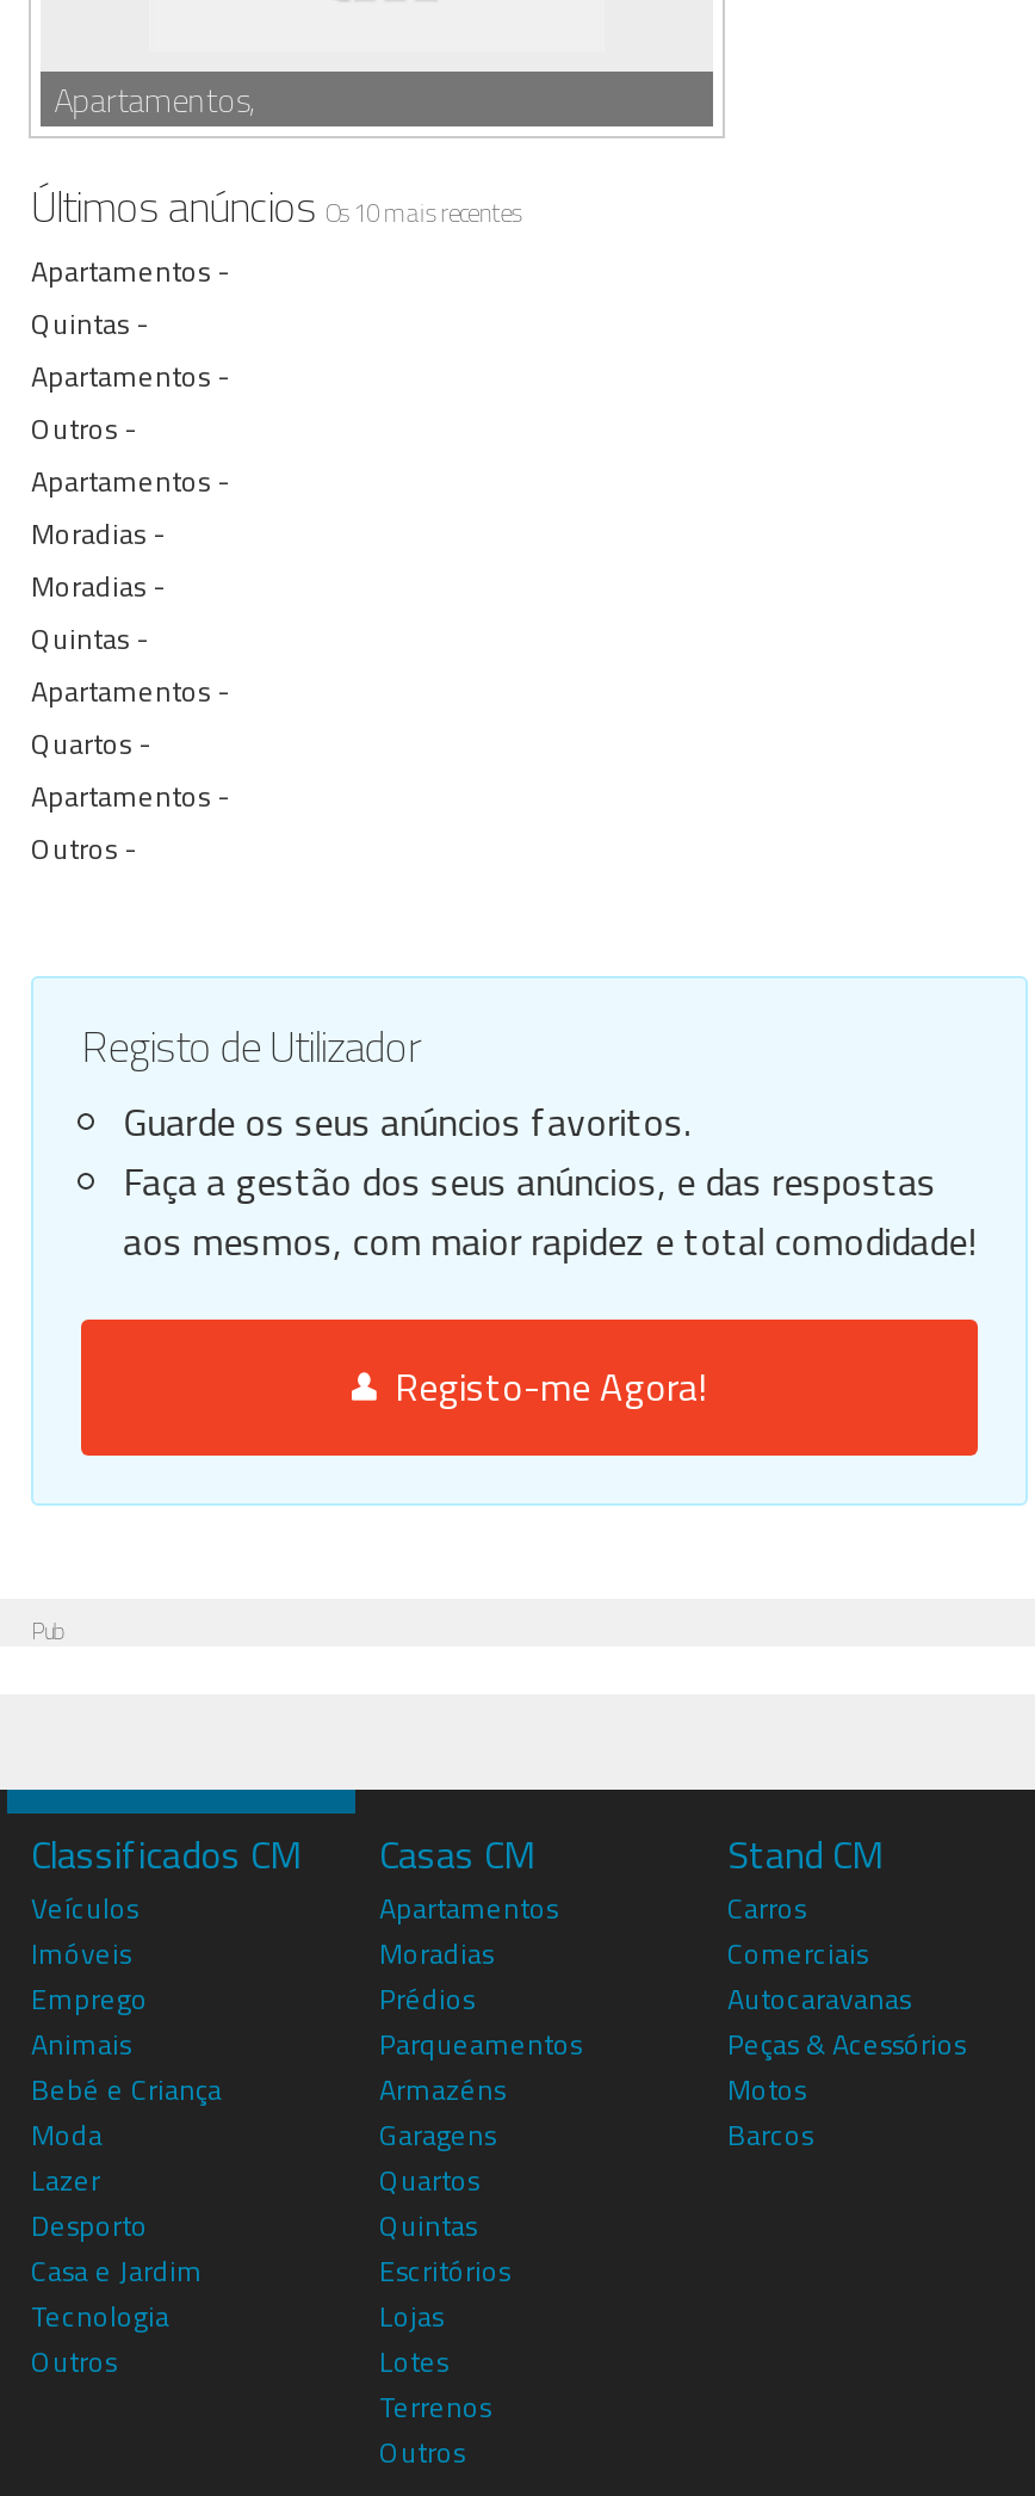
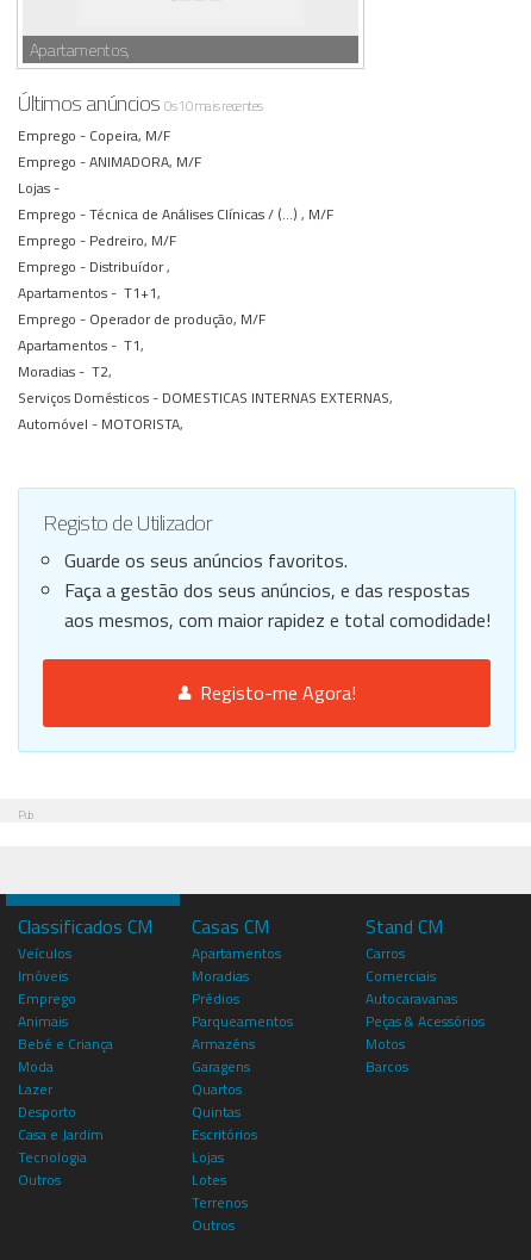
[31,248,236,871] Apartamentos - | Quintas - | Apartamentos - | Outros - | Apartamentos - | Moradias - | Moradias - | Quintas - | Apartamentos - | Quartos - | Apartamentos - | Outros - -> [18,124,404,435] Emprego - Copeira, M/F | Emprego -ANIMADORA, M/F | Lojas - | Emprego -Técnica de Análises Clínicas / (...) , M/F | Emprego - Pedreiro, M/F | Emprego - Distribuídor , | Apartamentos - T1+1, | Emprego - Operador de produção, M/F | Apartamentos - T1, | Moradias - T2, | Serviços Domésticos - DOMESTICAS INTERNAS EXTERNAS, | Automóvel - MOTORISTA,

